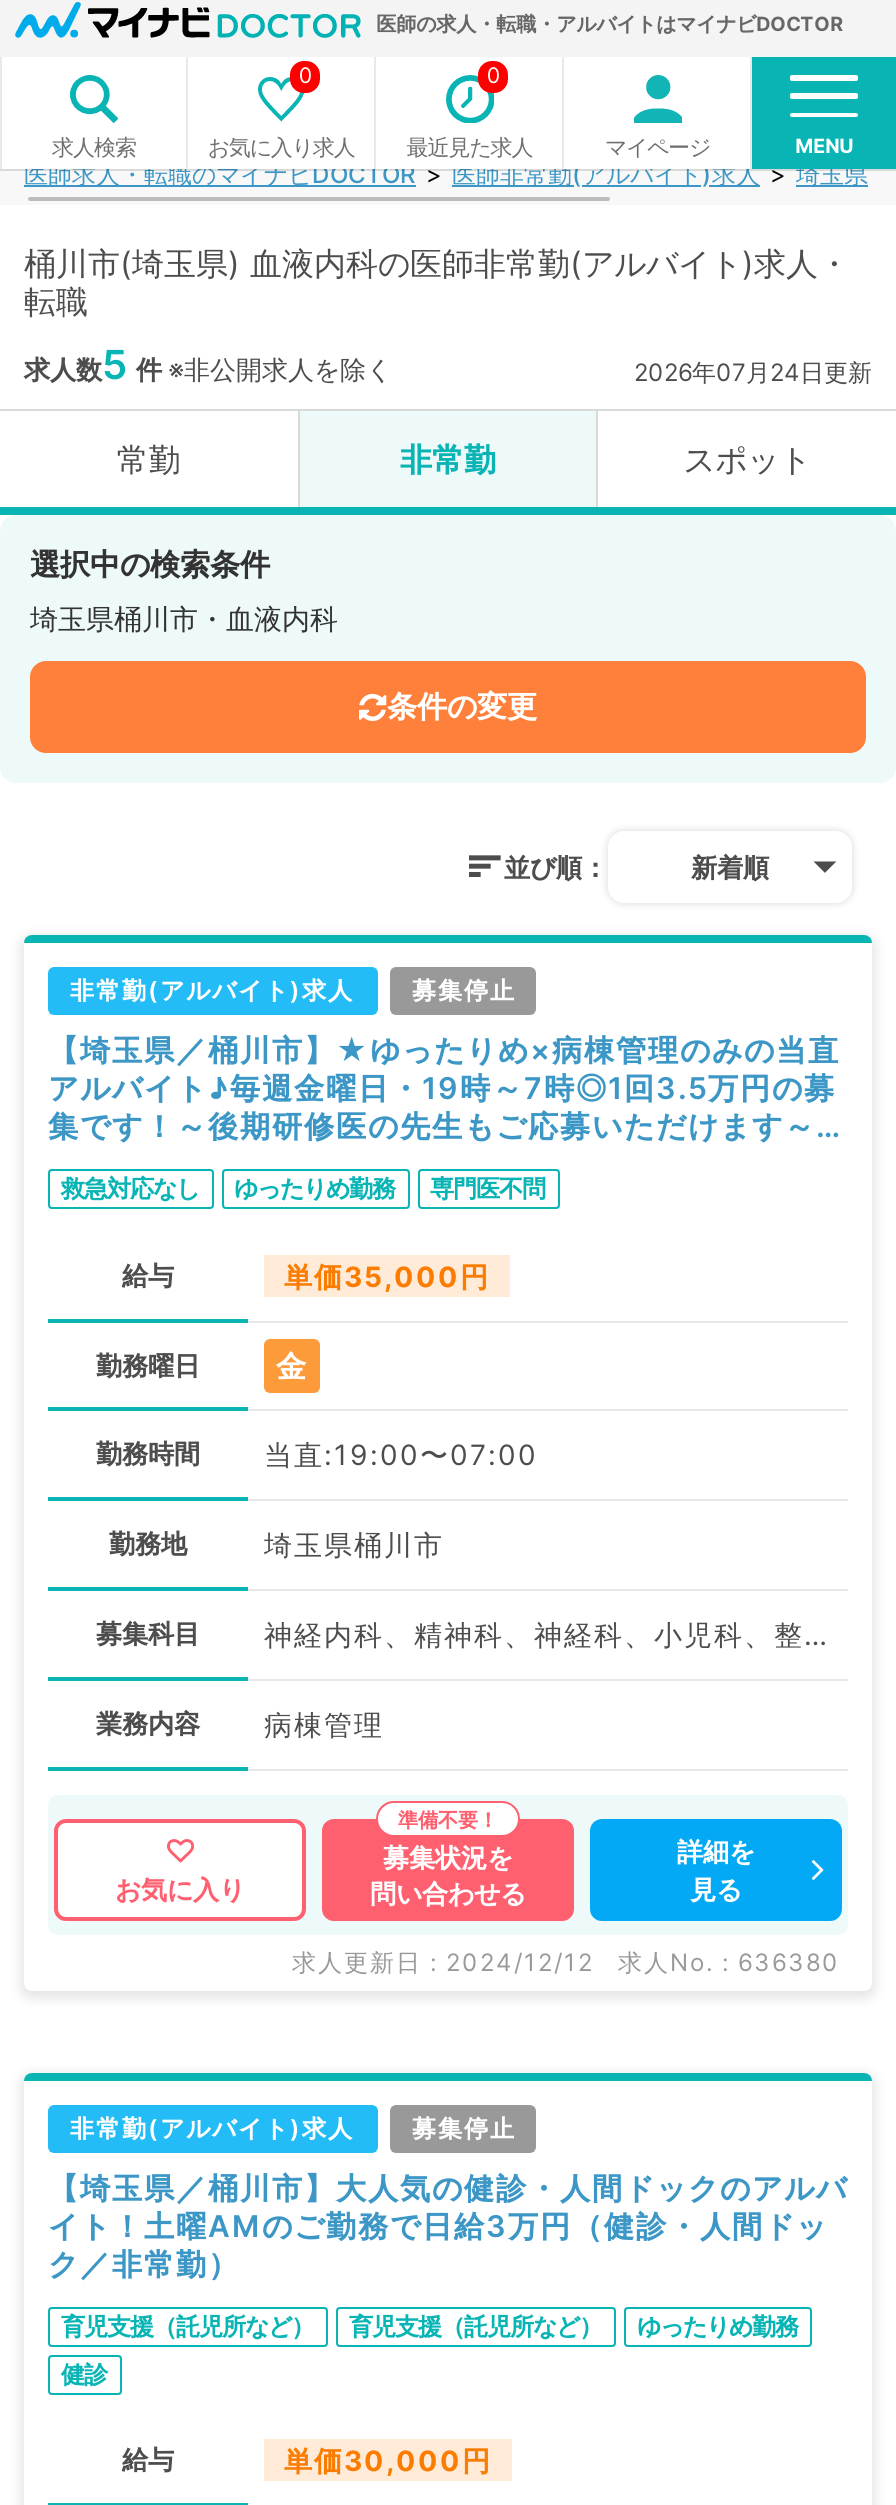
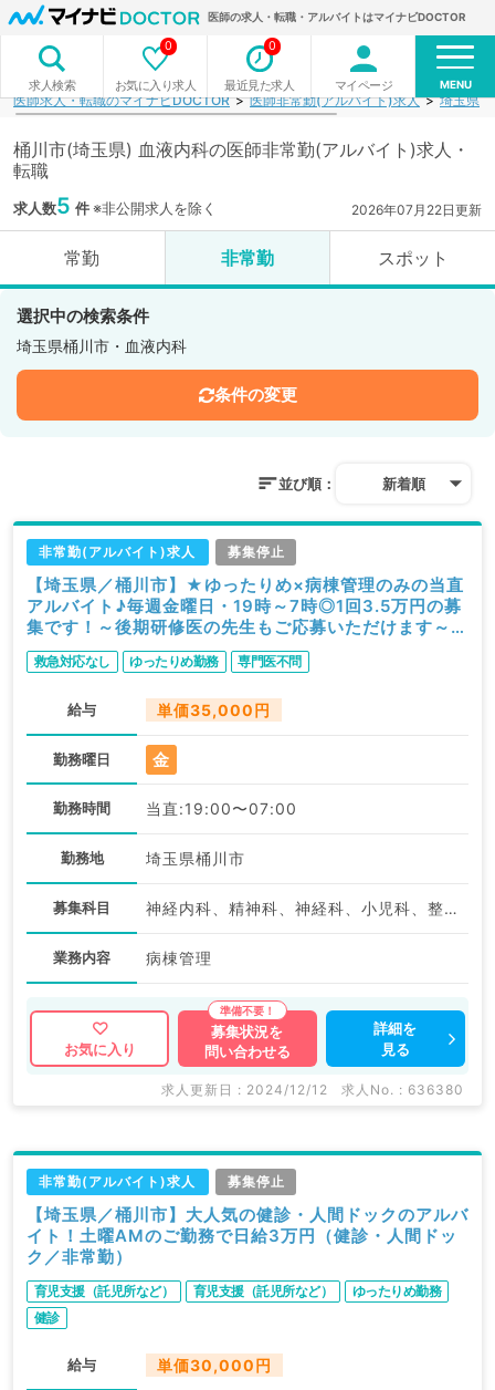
[634,357,872,387] 2026年07月24日更新 -> [351,201,482,218] 2026年07月22日更新

